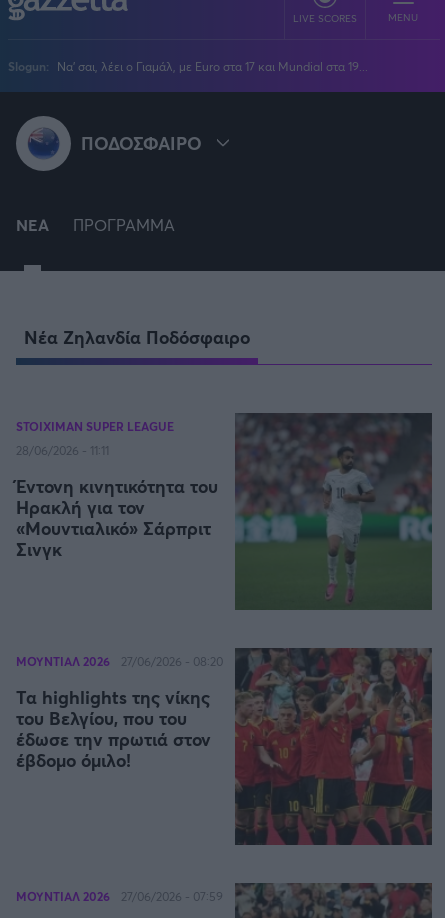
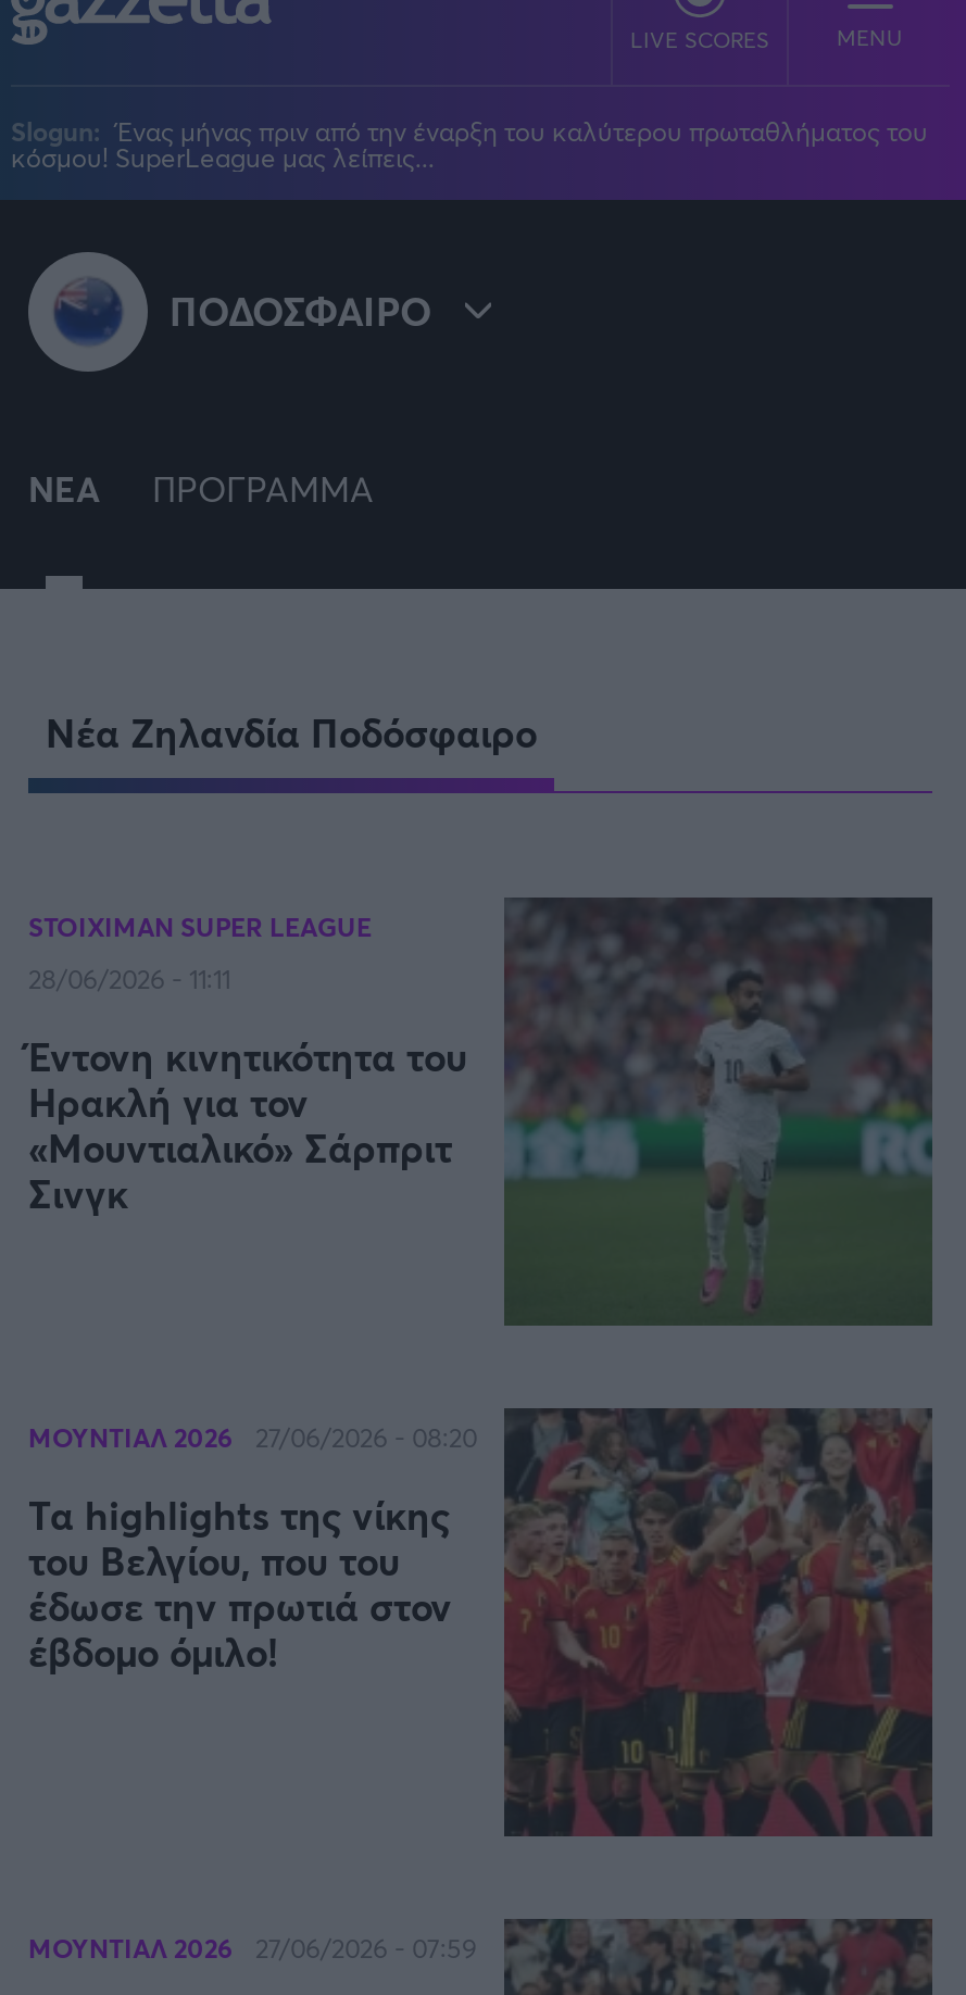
[8,57,368,73] Slogun: Να' σαι, λέει ο Γιαμάλ, με Euro στα 17 και Mundial στα 19... -> [11,112,928,173] Slogun: Ένας μήνας πριν από την έναρξη του καλύτερου πρωταθλήματος του | κόσμου! SuperLeague μας λείπεις...

